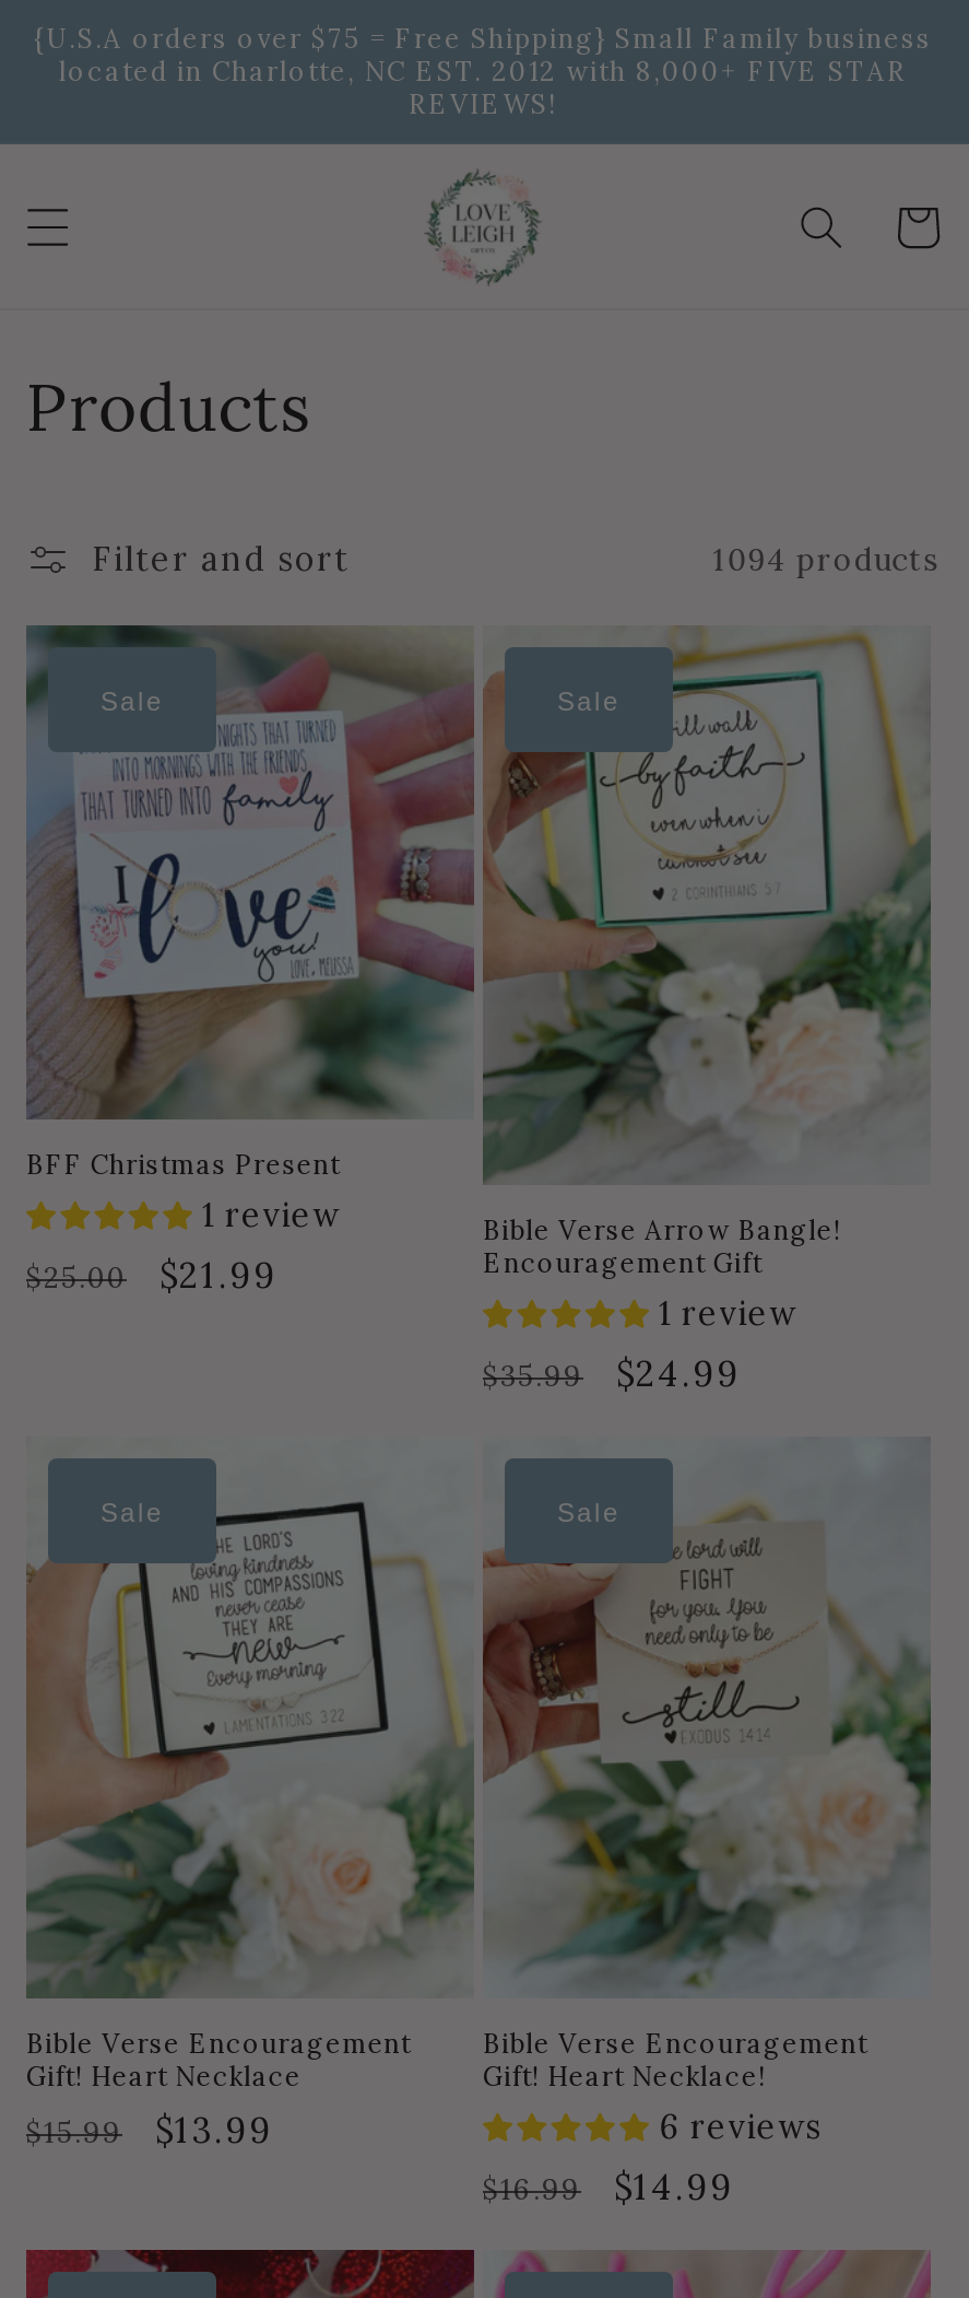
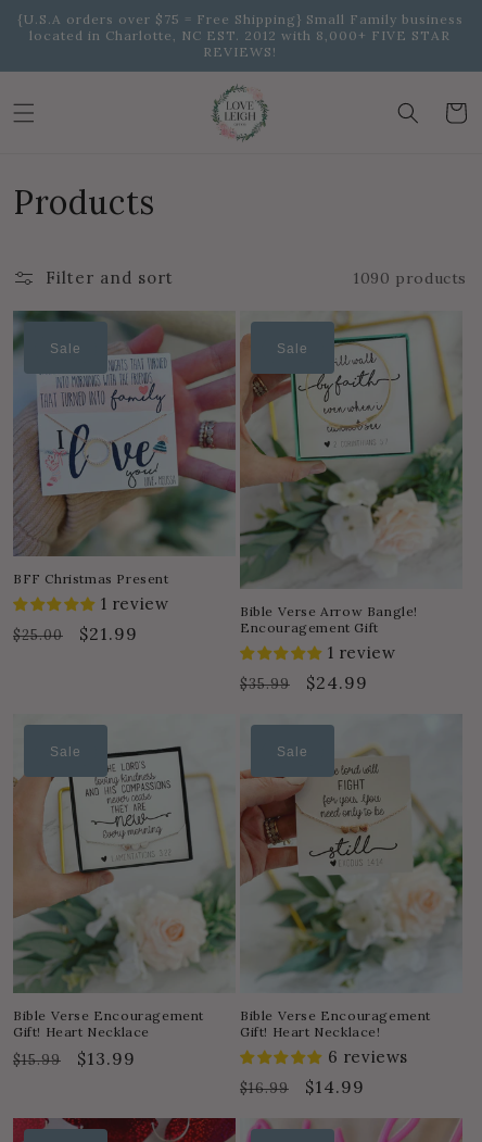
[713,539,940,578] 1094 products -> [353,268,467,287] 1090 products

